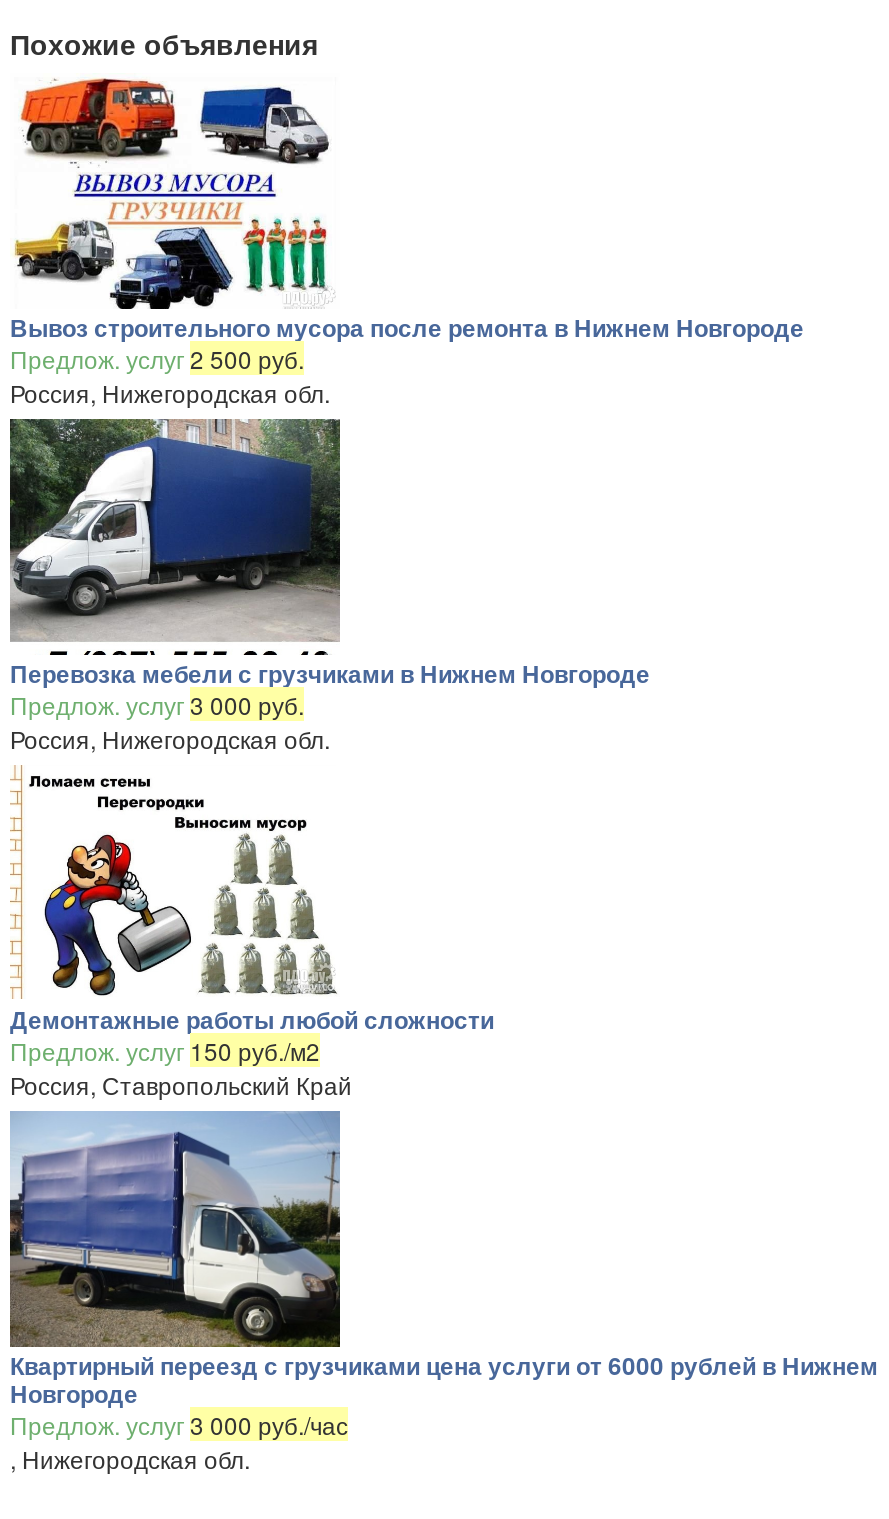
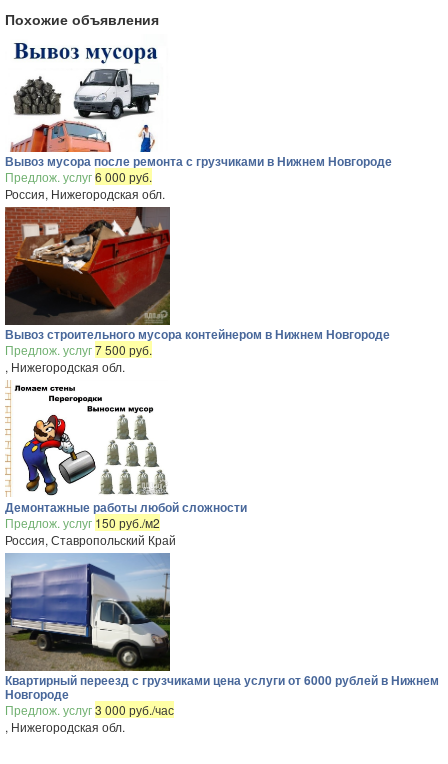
[10,77,804,375] [image] | Вывоз строительного мусора после ремонта в Нижнем Новгороде | Предлож. услуг 2 500 руб. -> [5,37,392,185] [image] | Вывоз мусора после ремонта с грузчиками в Нижнем Новгороде | Предлож. услуг 6 000 руб.
[8,417,650,691] [image] | Перевозка мебели с грузчиками в Нижнем Новгороде -> [4,206,390,343] [image] | Вывоз строительного мусора контейнером в Нижнем Новгороде
[10,687,304,721] Предлож. услуг 3 000 руб. -> [5,341,152,358] Предлож. услуг 7 500 руб.
[10,721,330,755] Россия, Нижегородская обл. -> [5,358,125,375] , Нижегородская обл.

